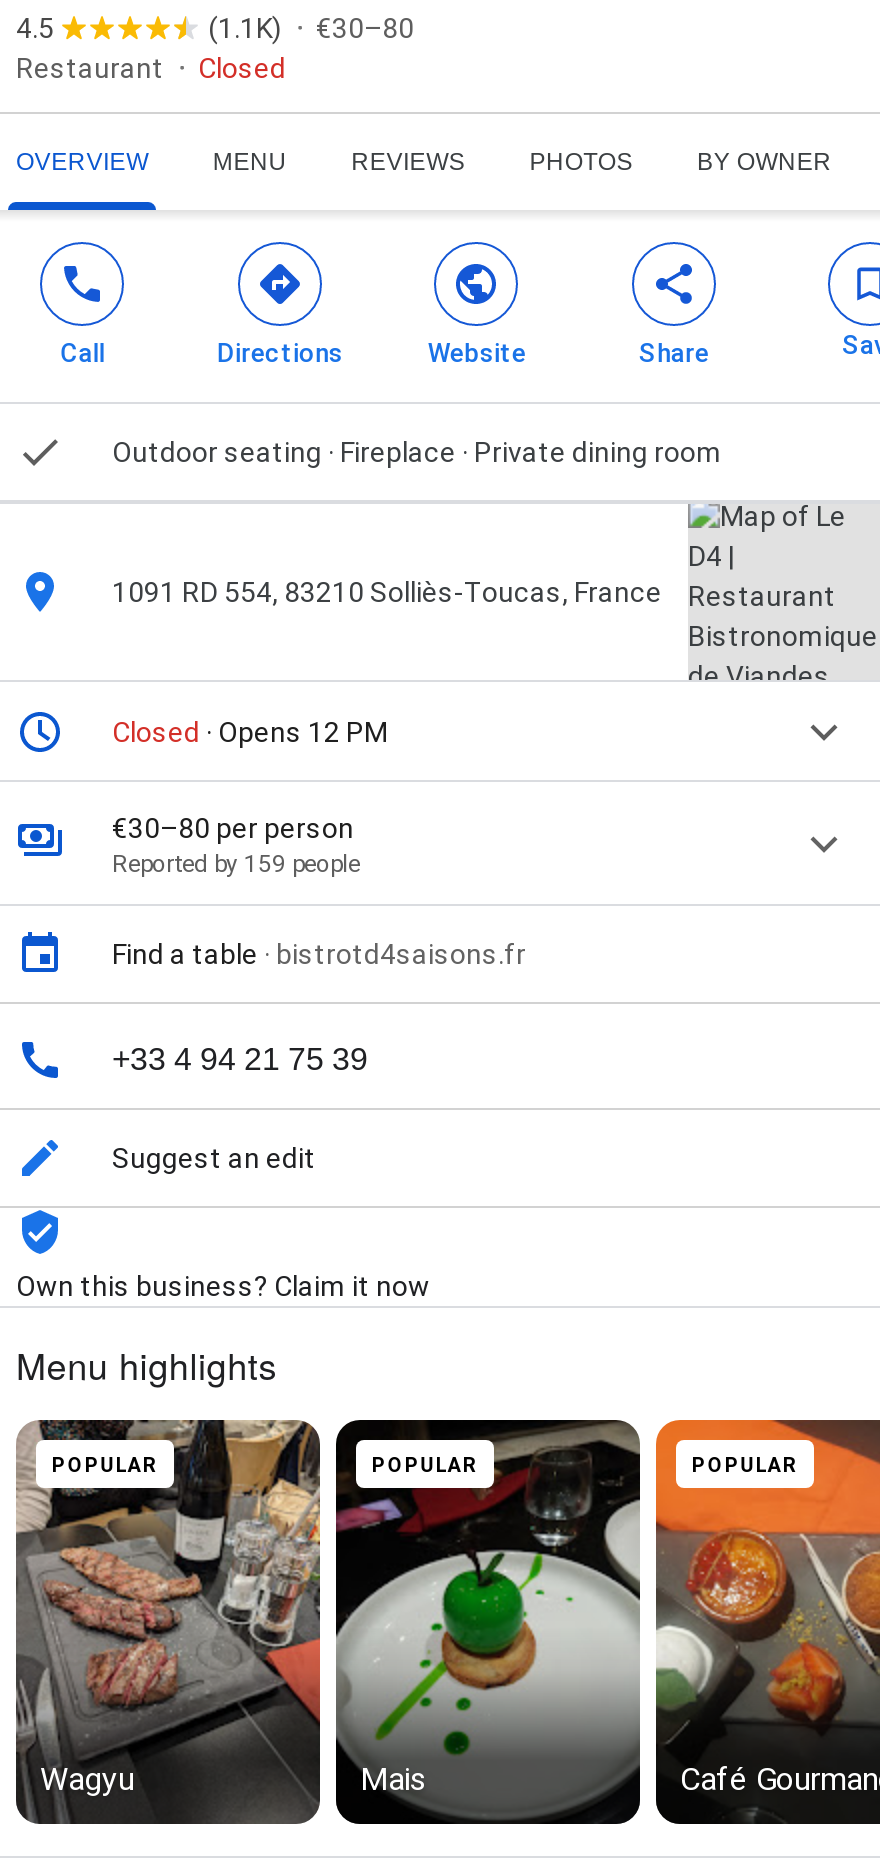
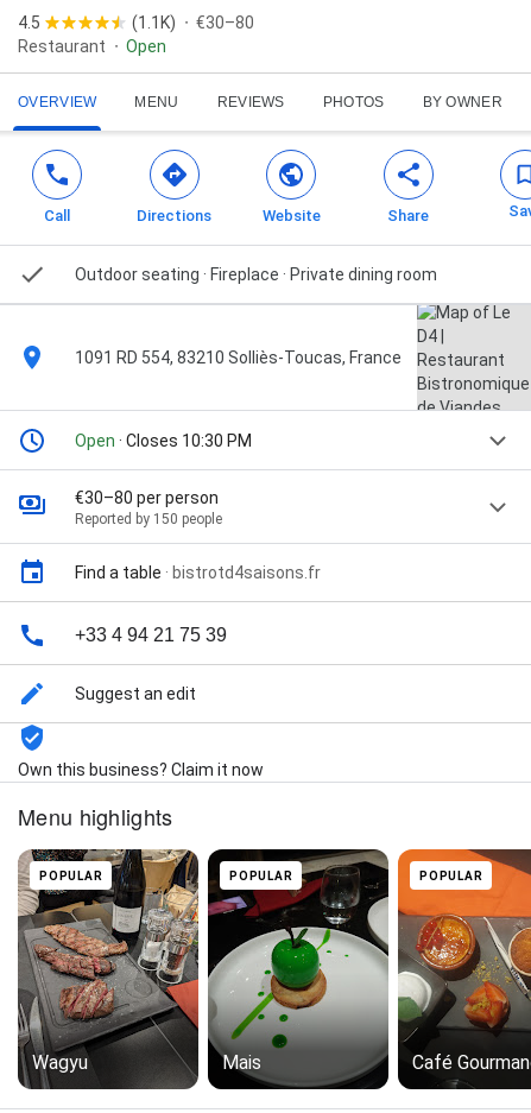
[198,52,286,84] Closed -> [126,37,166,56] Open
[112,716,388,748] Closed · Opens 12 PM -> [75,431,252,450] Open · Closes 10:30 PM
[112,850,360,878] Reported by 159 people -> [75,511,222,528] Reported by 150 people

